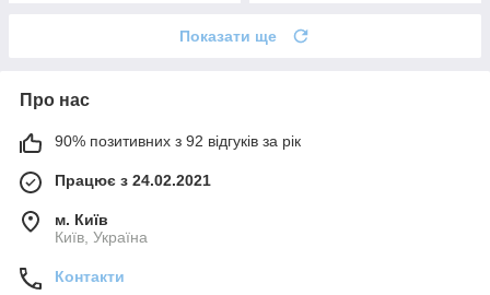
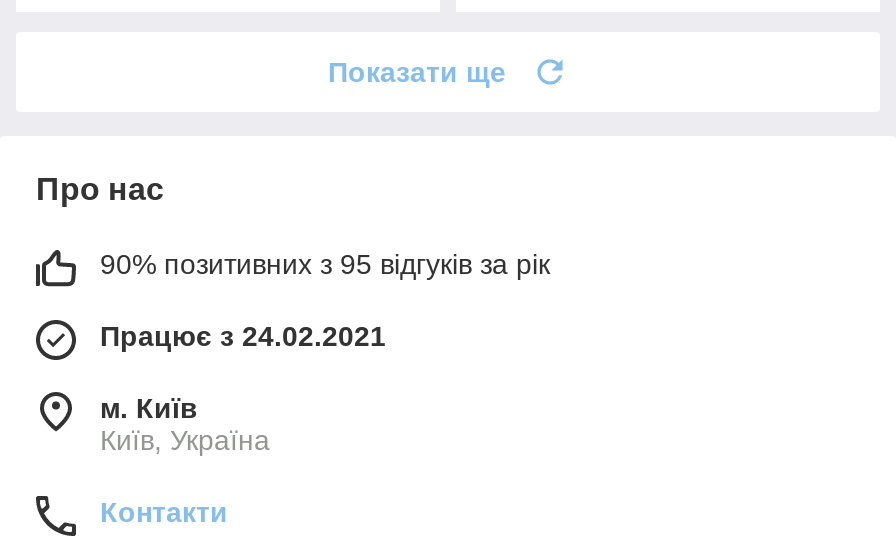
[55,132,301,149] 90% позитивних з 92 відгуків за рік -> [100,248,550,280] 90% позитивних з 95 відгуків за рік

